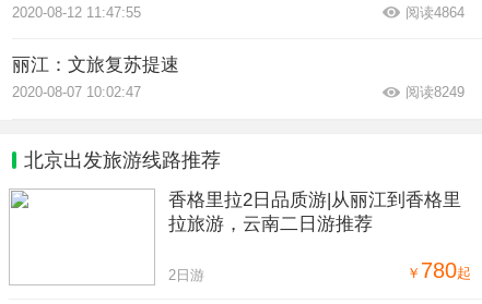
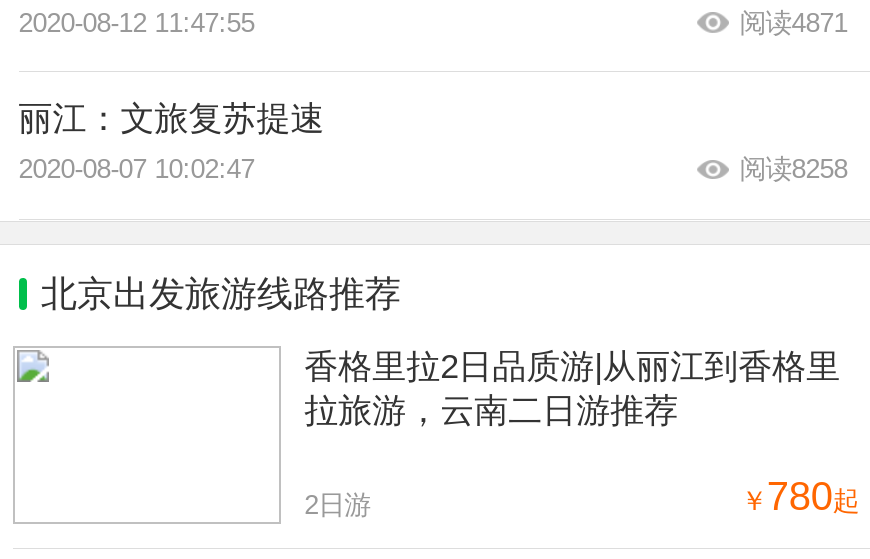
[406,4,465,21] 阅读4864 -> [739,8,847,38] 阅读4871
[406,84,465,101] 阅读8249 -> [739,155,847,185] 阅读8258

